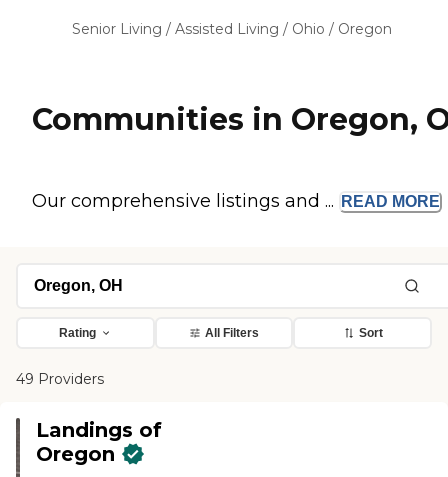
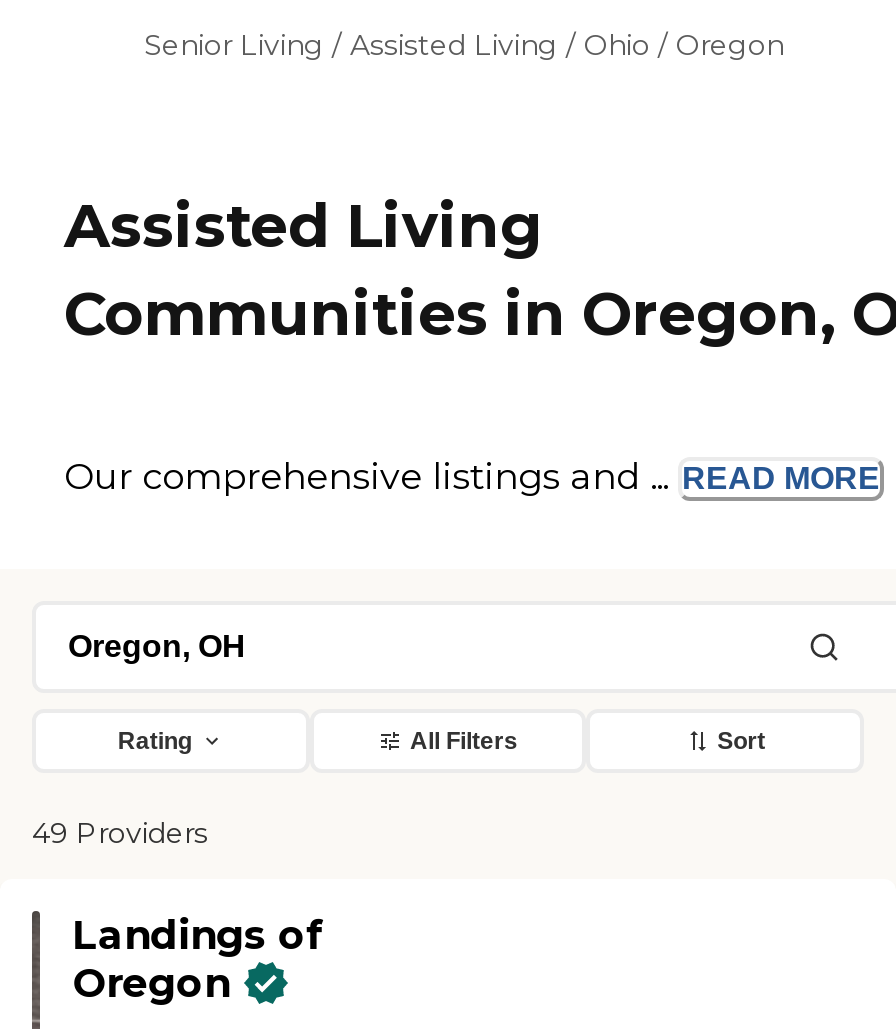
none -> [64,189,542,263] Assisted Living

